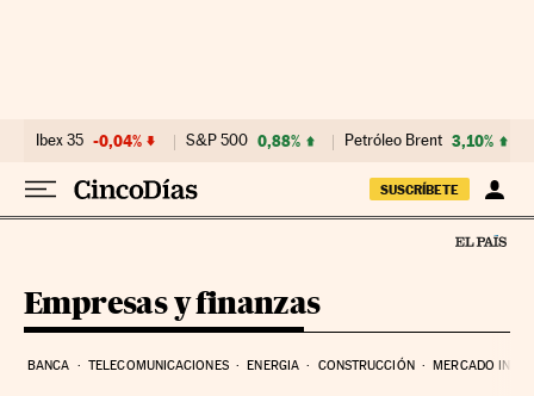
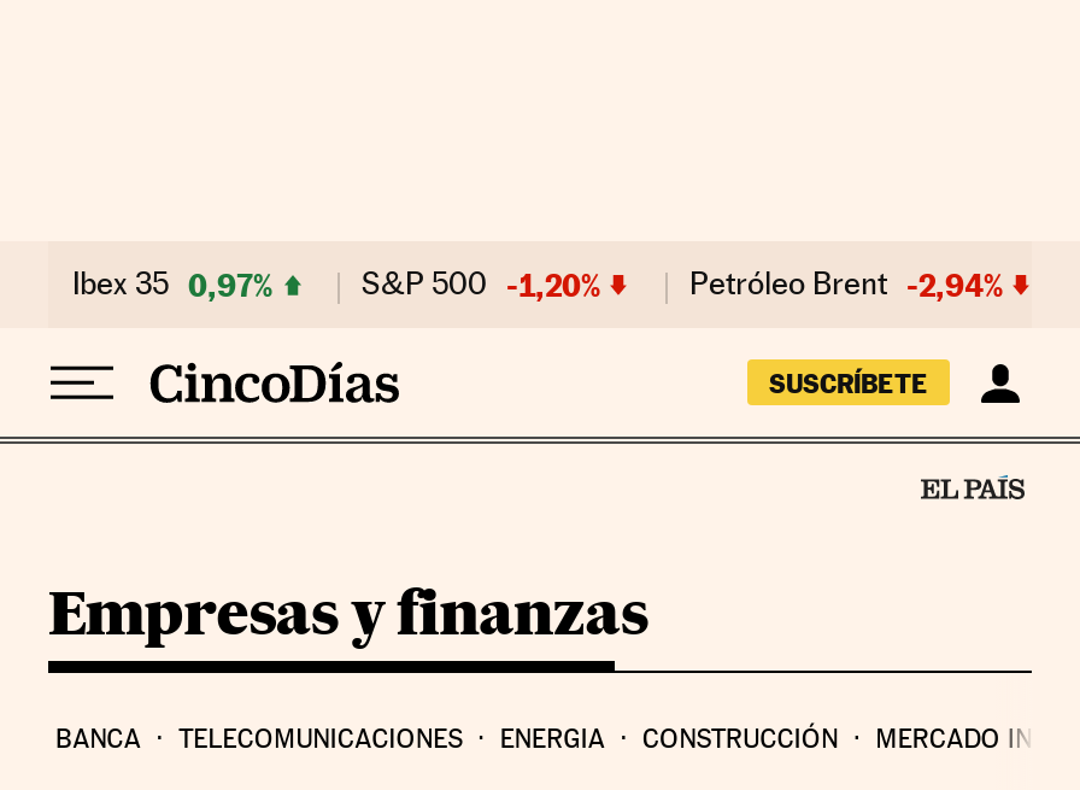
[36,131,142,150] Ibex 35 -0,04% -> [72,265,272,304] Ibex 35 0,97%
[186,131,300,150] S&P 500 0,88% -> [362,265,600,304] S&P 500 -1,20%
[344,131,493,150] Petróleo Brent 3,10% -> [689,265,1003,304] Petróleo Brent -2,94%

